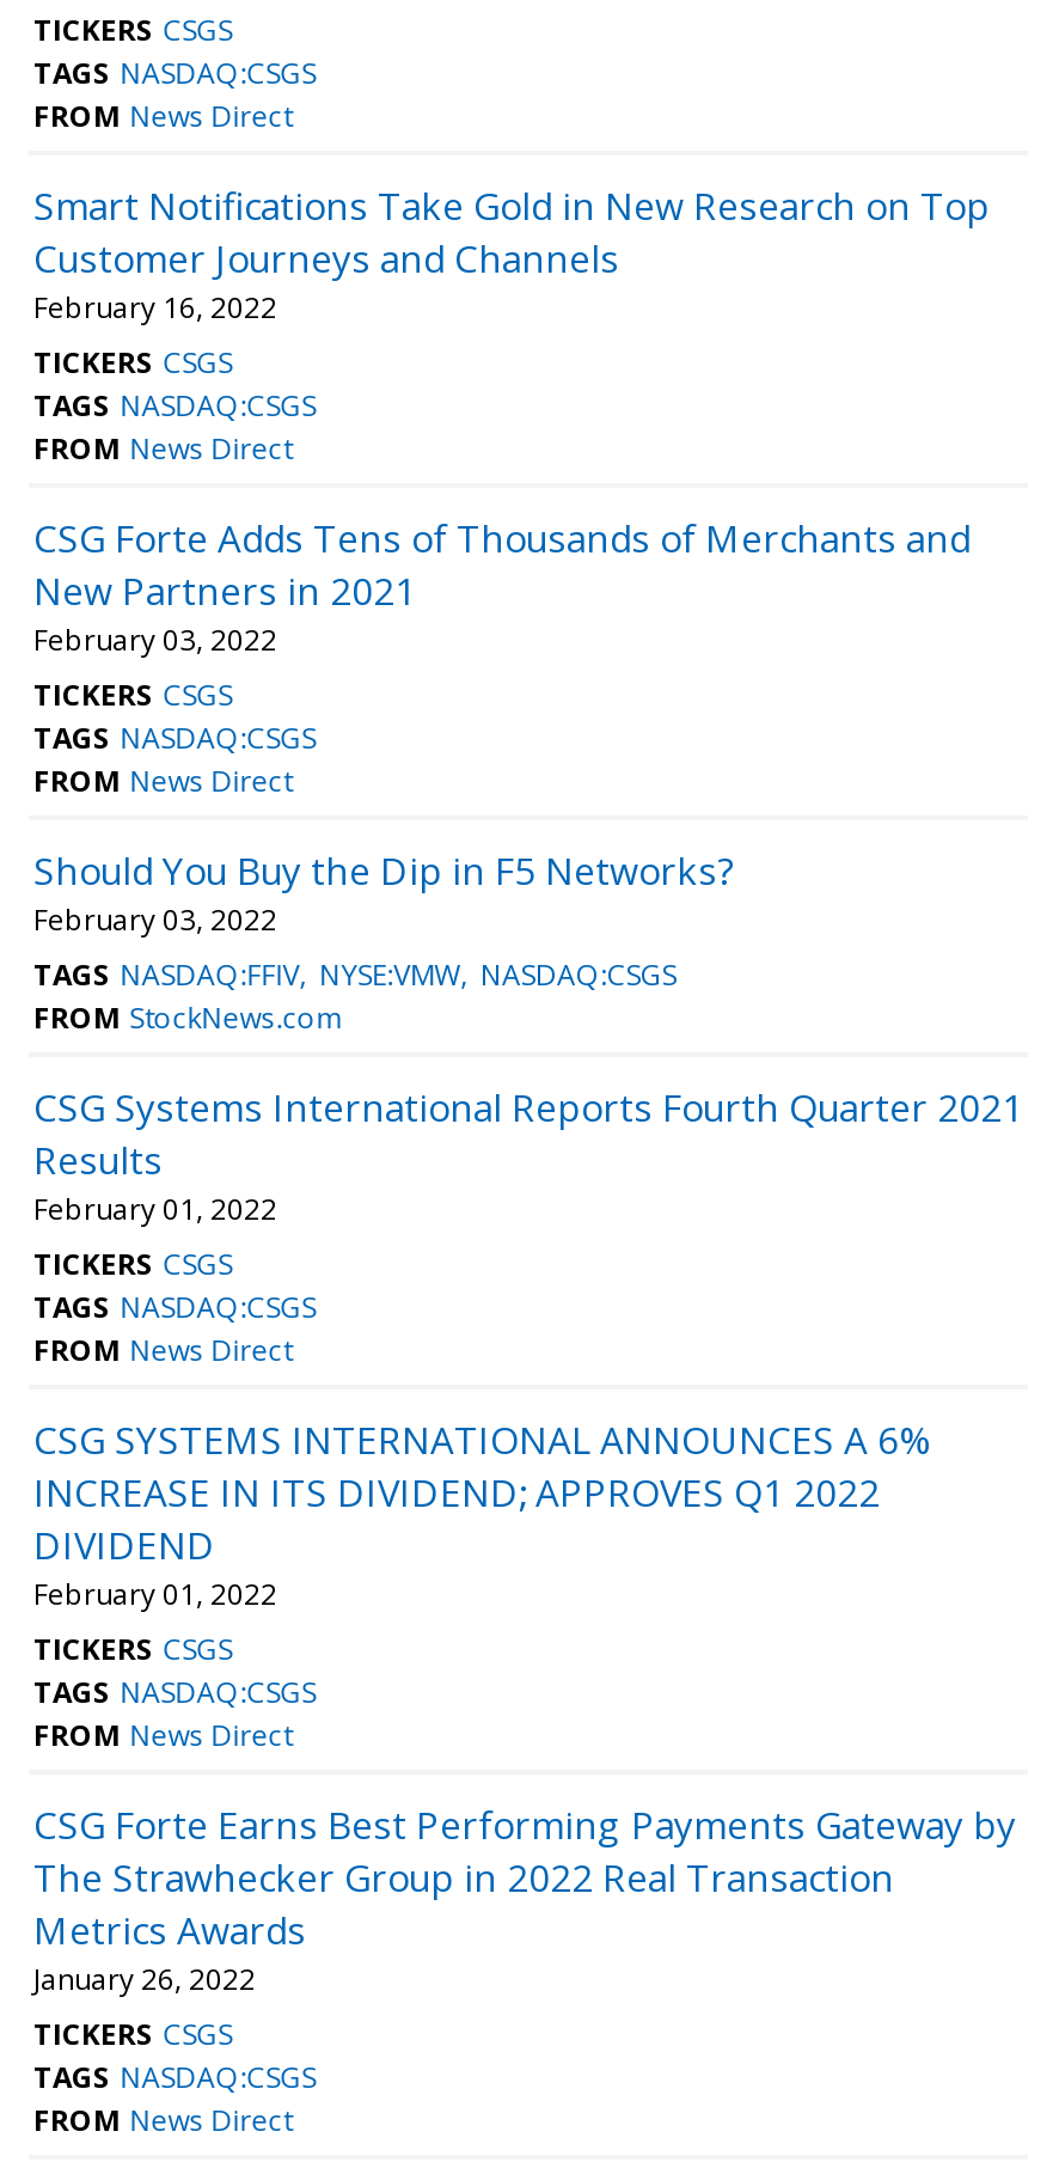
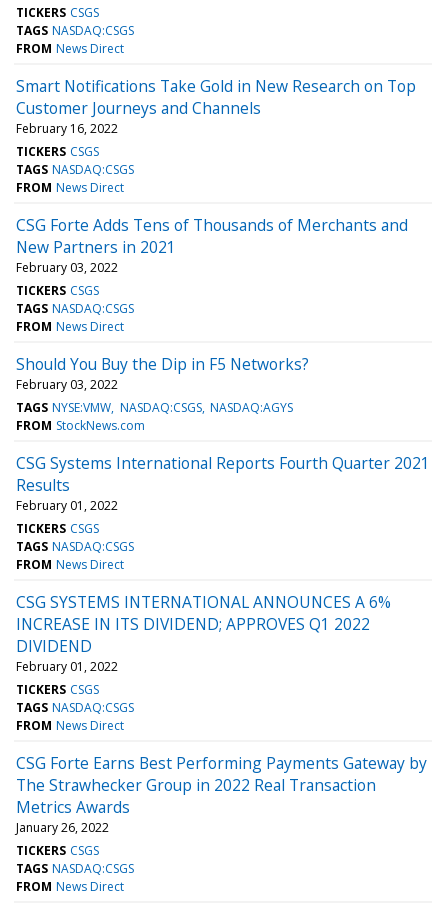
[33,954,676,994] TAGS NASDAQ:FFIV NYSE:VMW NASDAQ:CSGS -> [16,399,293,416] TAGS NYSE:VMW NASDAQ:CSGS NASDAQ:AGYS

